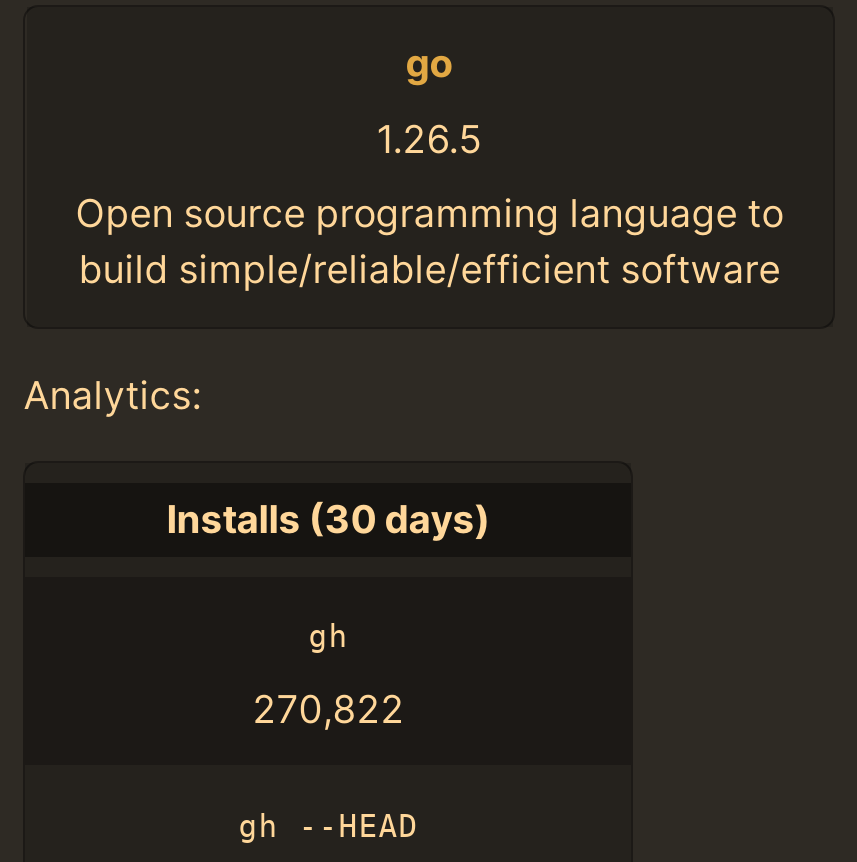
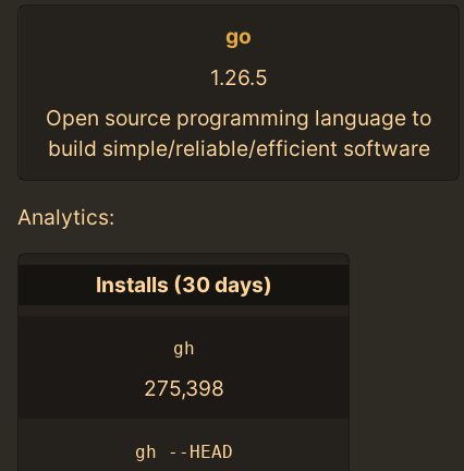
[252,685,404,733] 270,822 -> [143,375,224,401] 275,398

